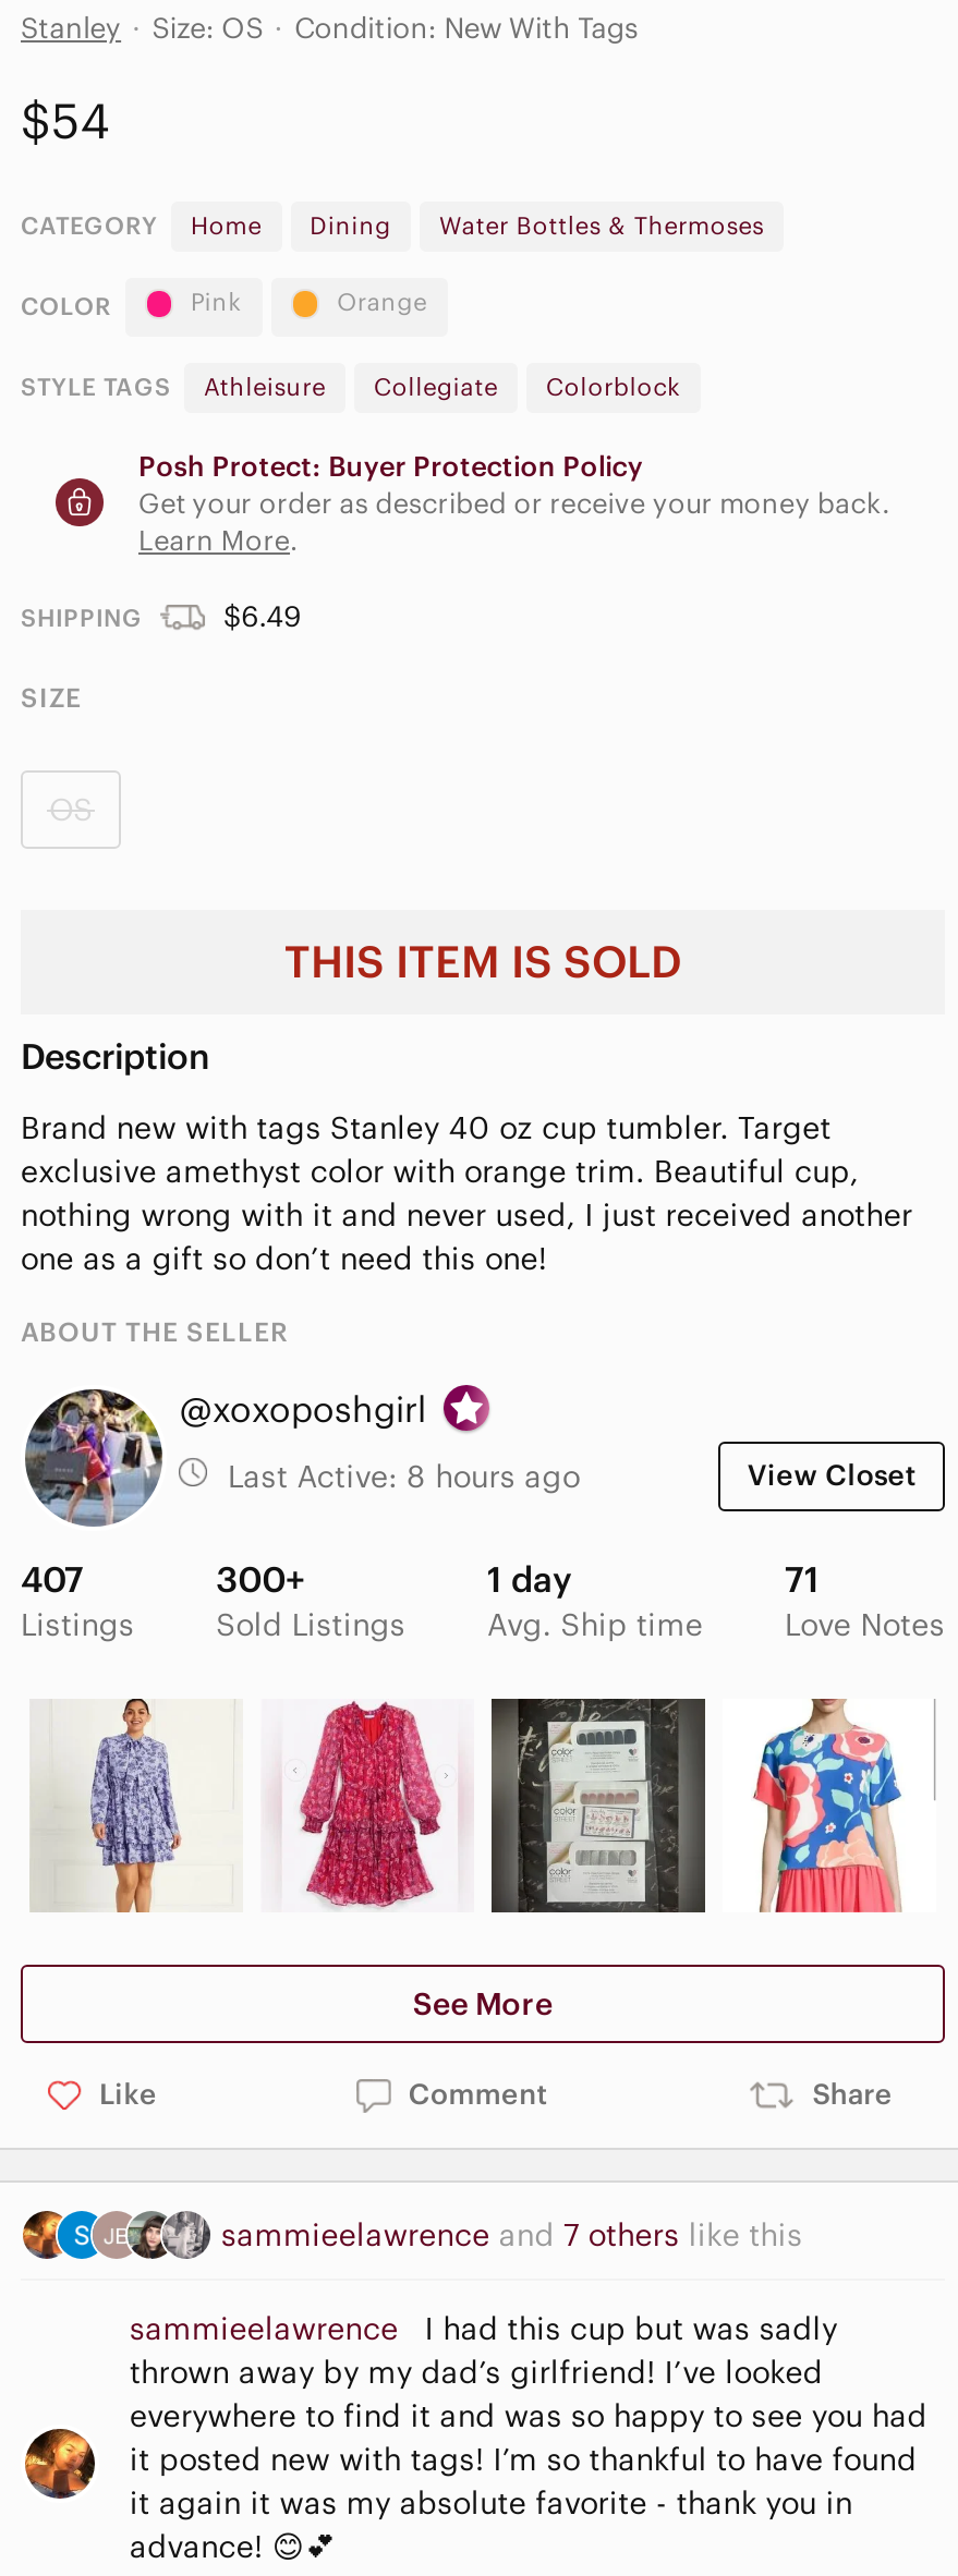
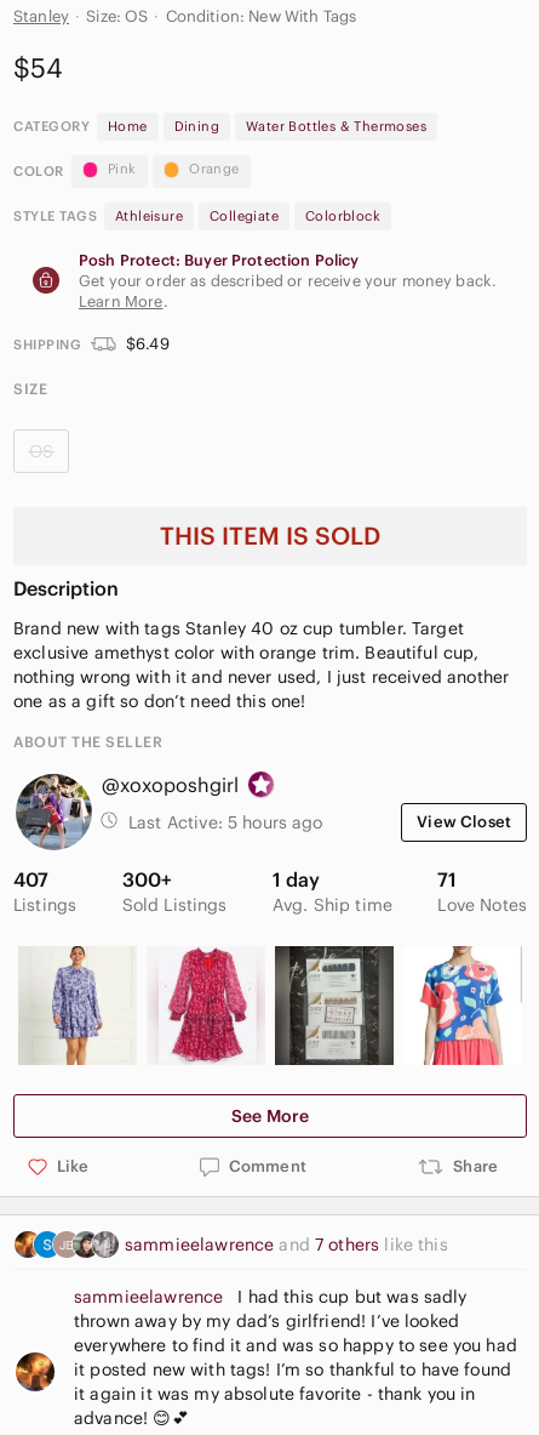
[228,1456,580,1495] Last Active: 8 hours ago -> [128,811,323,833] Last Active: 5 hours ago

